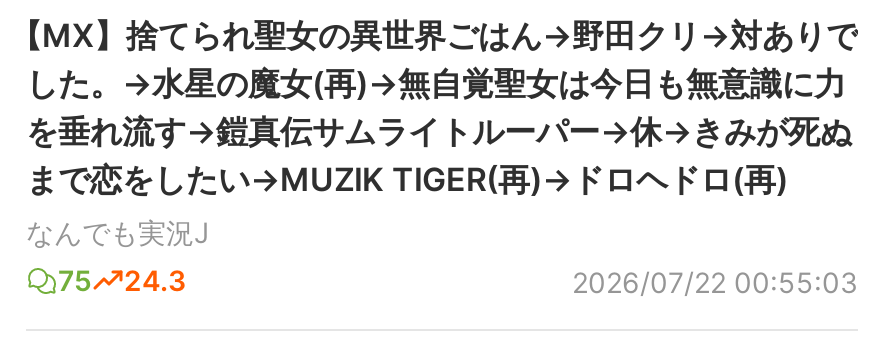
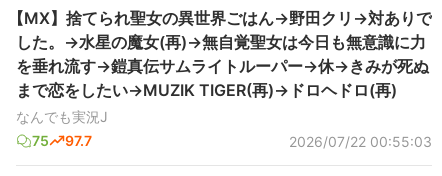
[58,264,186,298] 75 24.3 -> [32,132,92,149] 75 97.7

